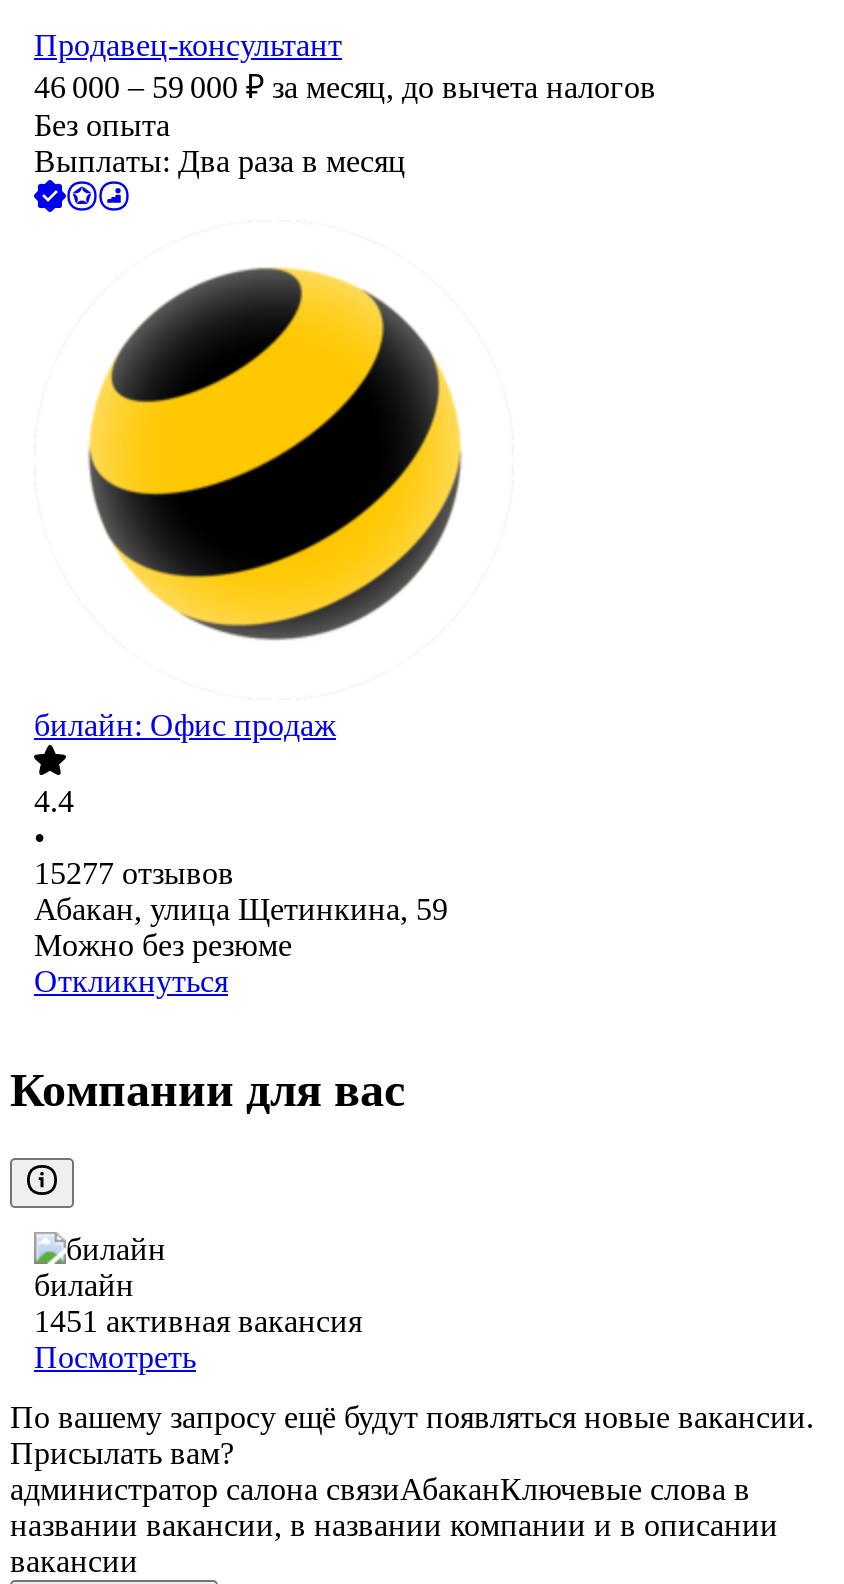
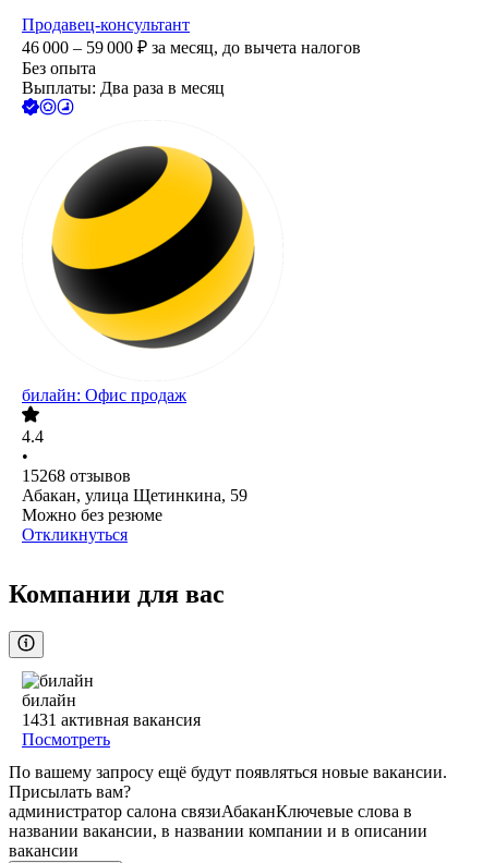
[34,857,234,891] 15277 отзывов -> [22,467,131,485] 15268 отзывов
[34,1305,362,1339] 1451 активная вакансия -> [22,711,201,729] 1431 активная вакансия

